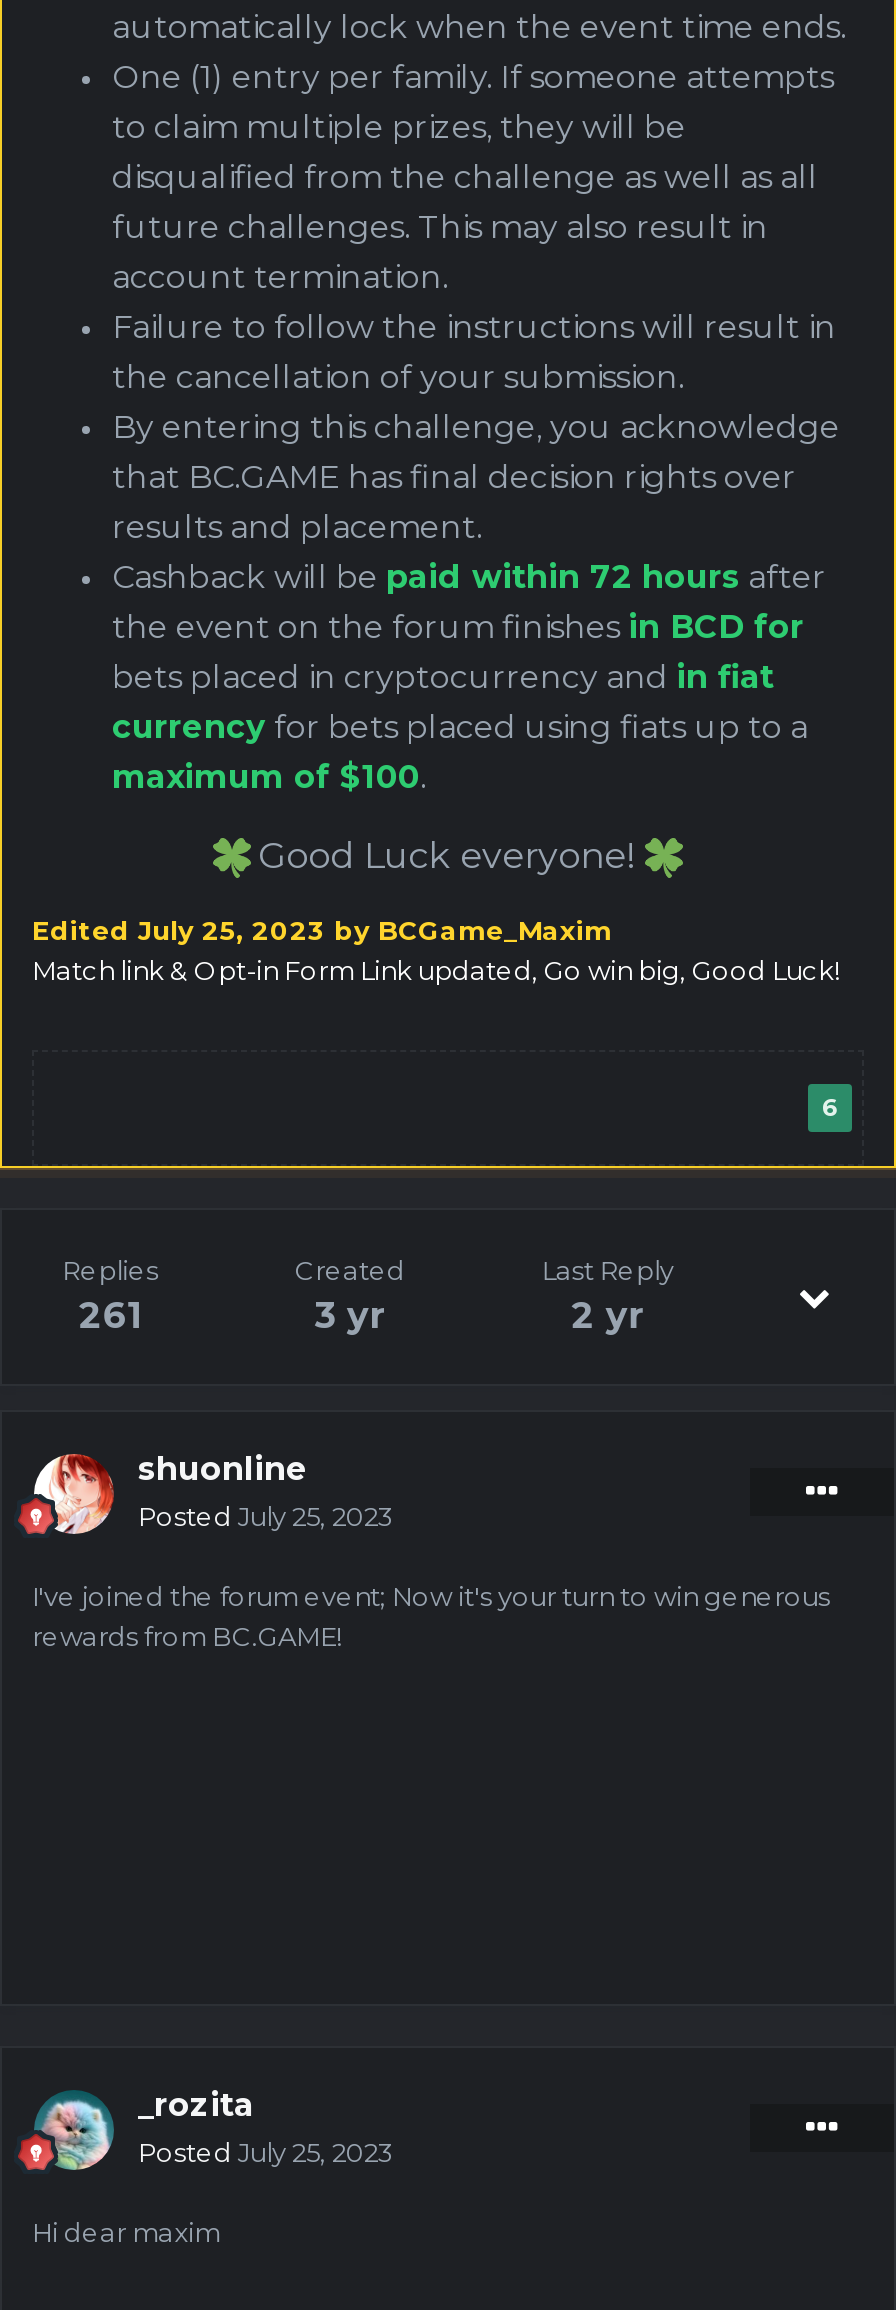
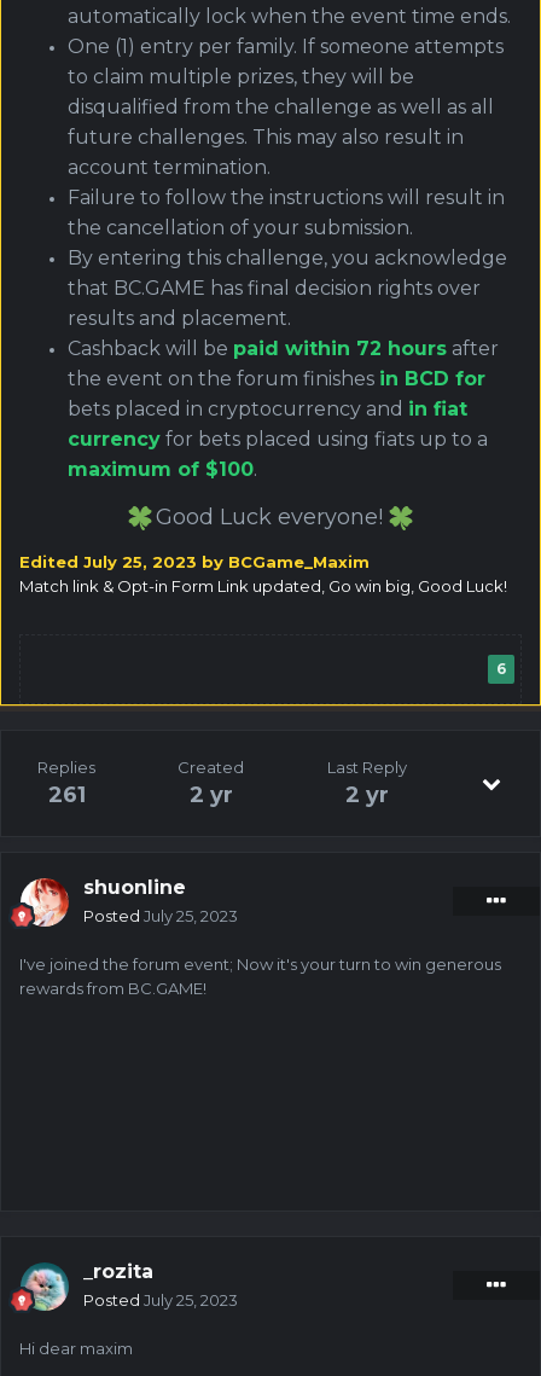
[315,1293,385,1337] 3 yr -> [190,781,233,808] 2 yr

